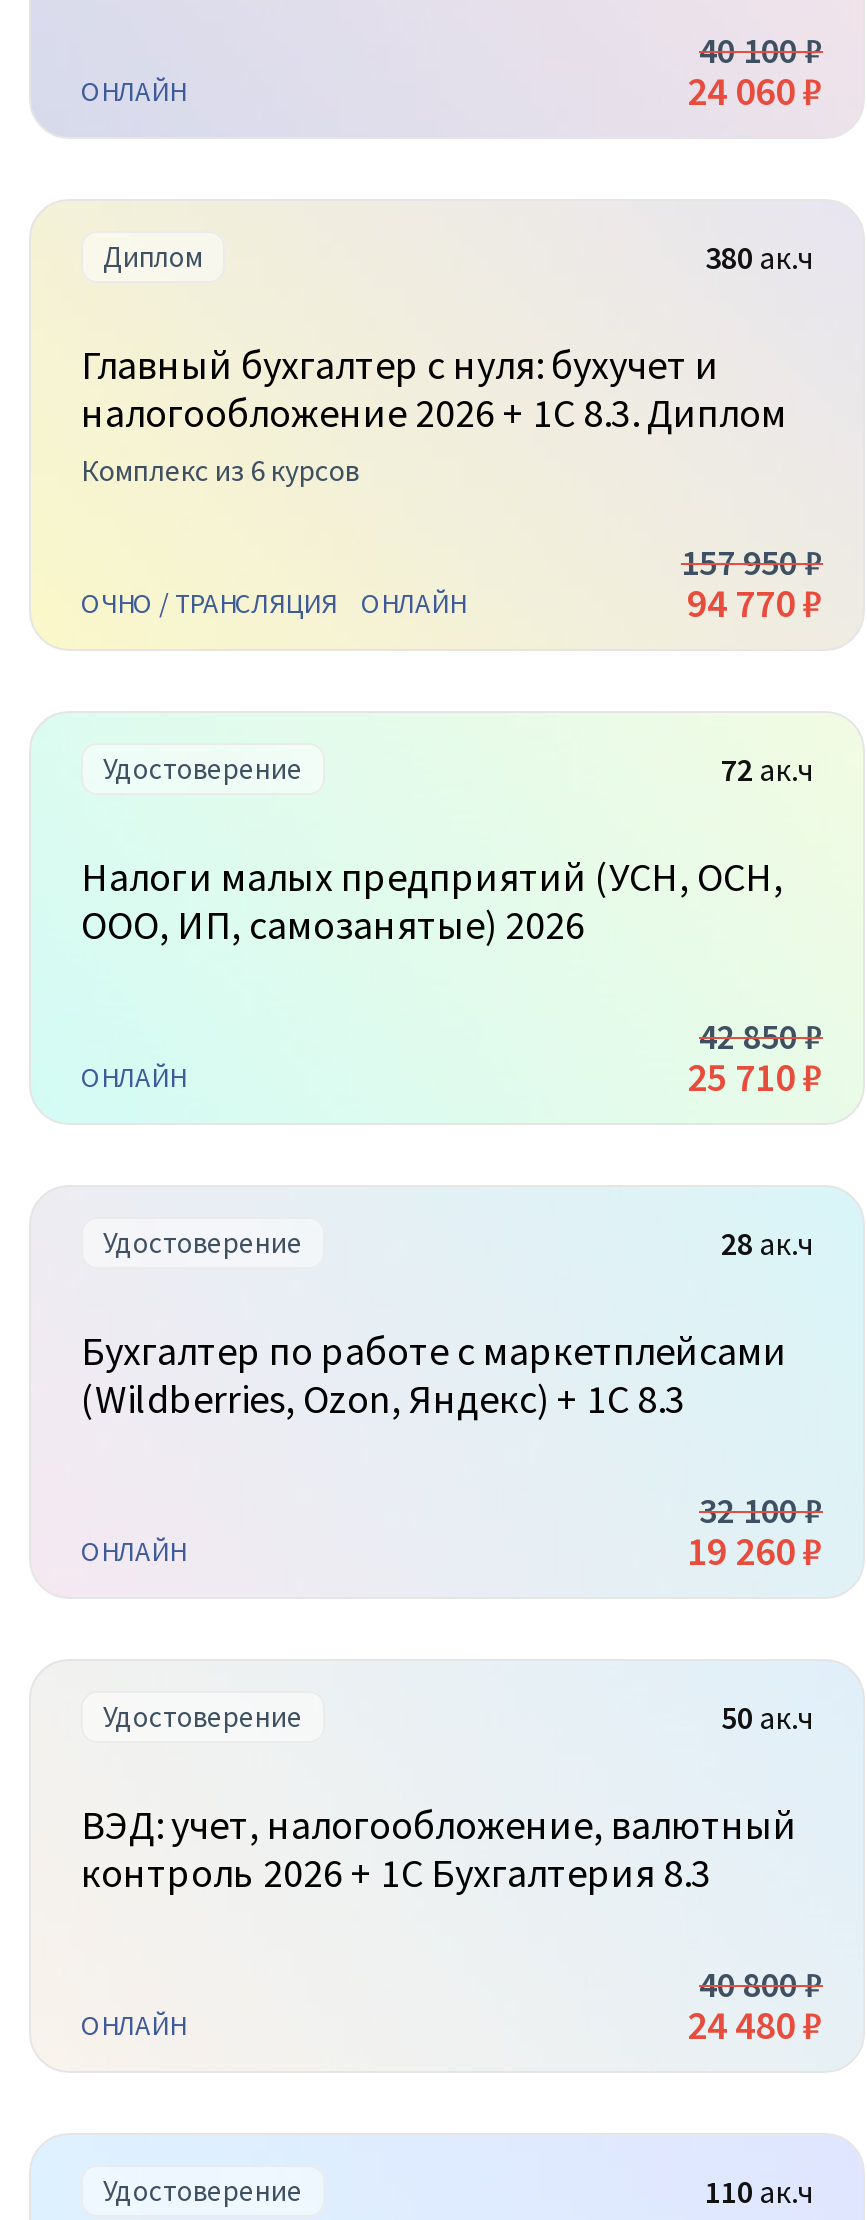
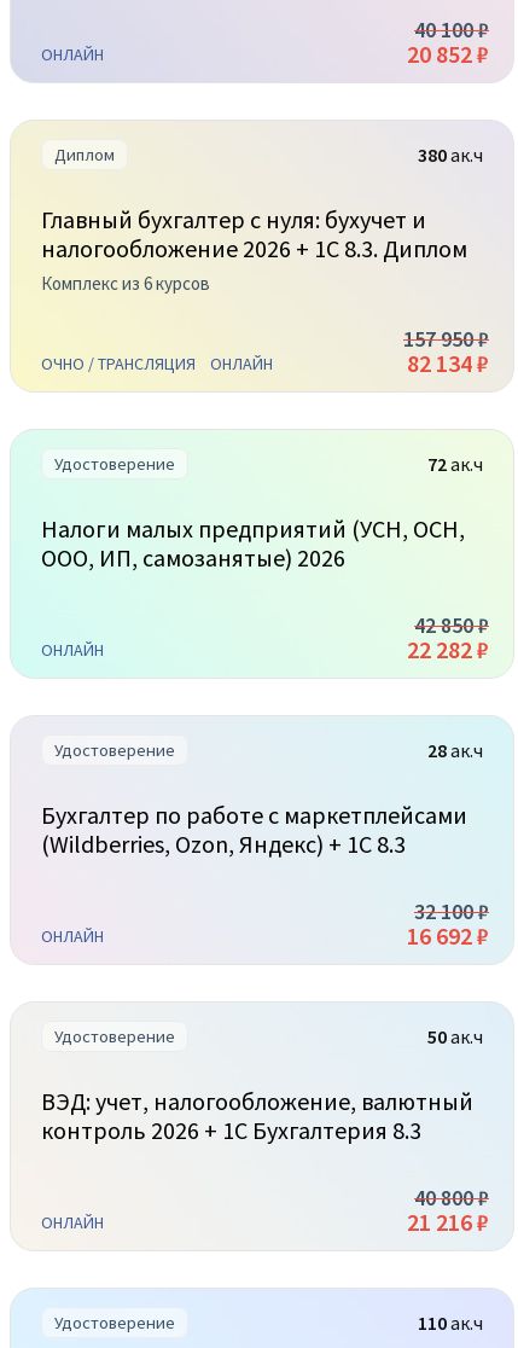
[687,65,823,115] 24 060 ₽ -> [407,39,489,69] 20 852 ₽
[687,577,823,627] 94 770 ₽ -> [407,348,489,378] 82 134 ₽
[687,1051,823,1101] 25 710 ₽ -> [407,634,489,664] 22 282 ₽
[687,1525,823,1575] 19 260 ₽ -> [407,920,489,950] 16 692 ₽
[687,1999,823,2049] 24 480 ₽ -> [407,1207,489,1237] 21 216 ₽

